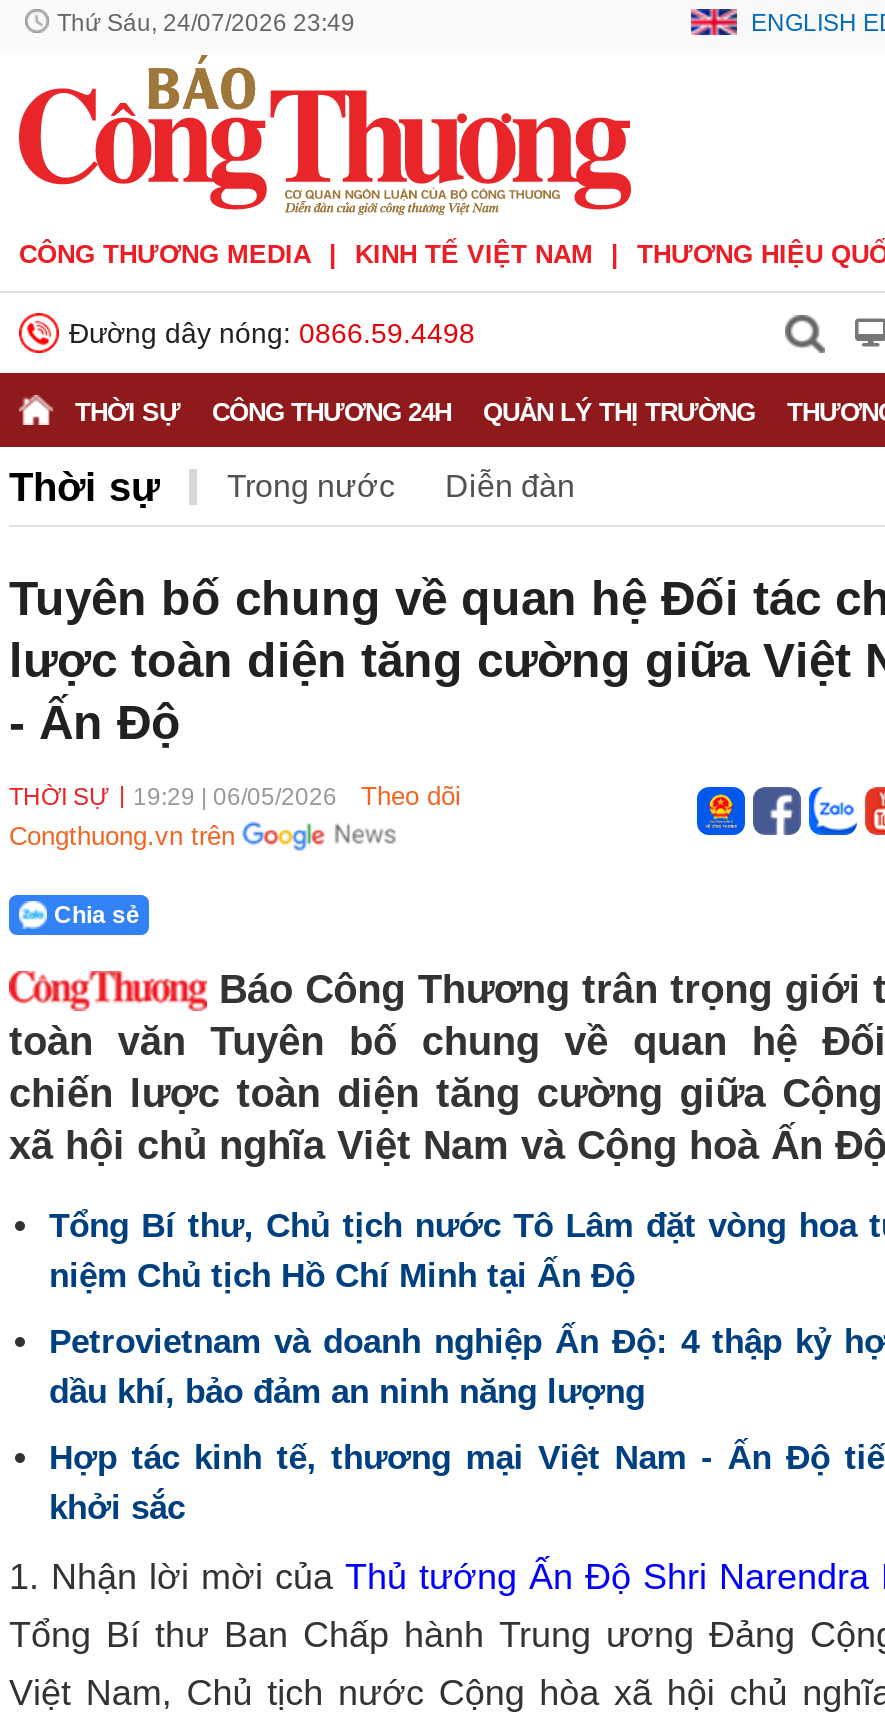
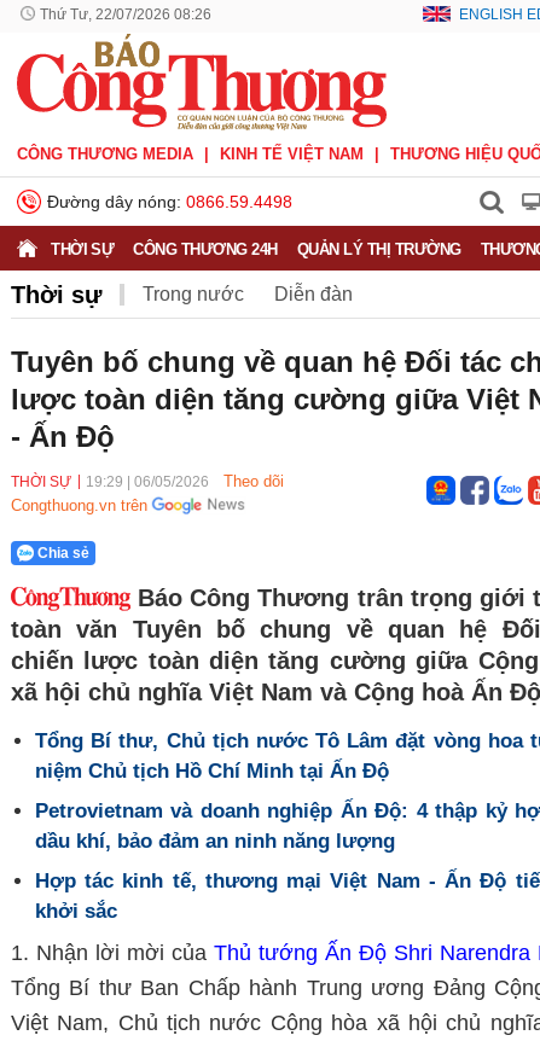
[57,9,355,37] Thứ Sáu, 24/07/2026 23:49 -> [40,6,211,23] Thứ Tư, 22/07/2026 08:26

